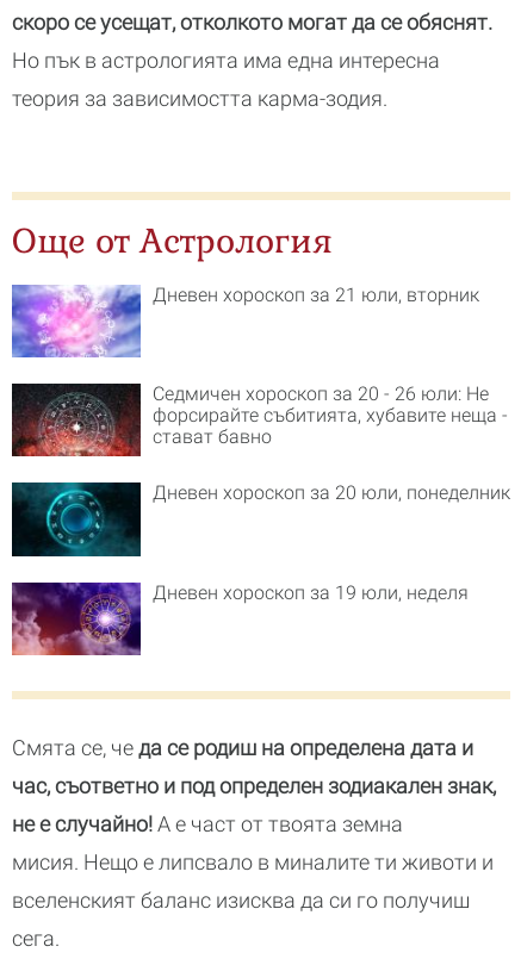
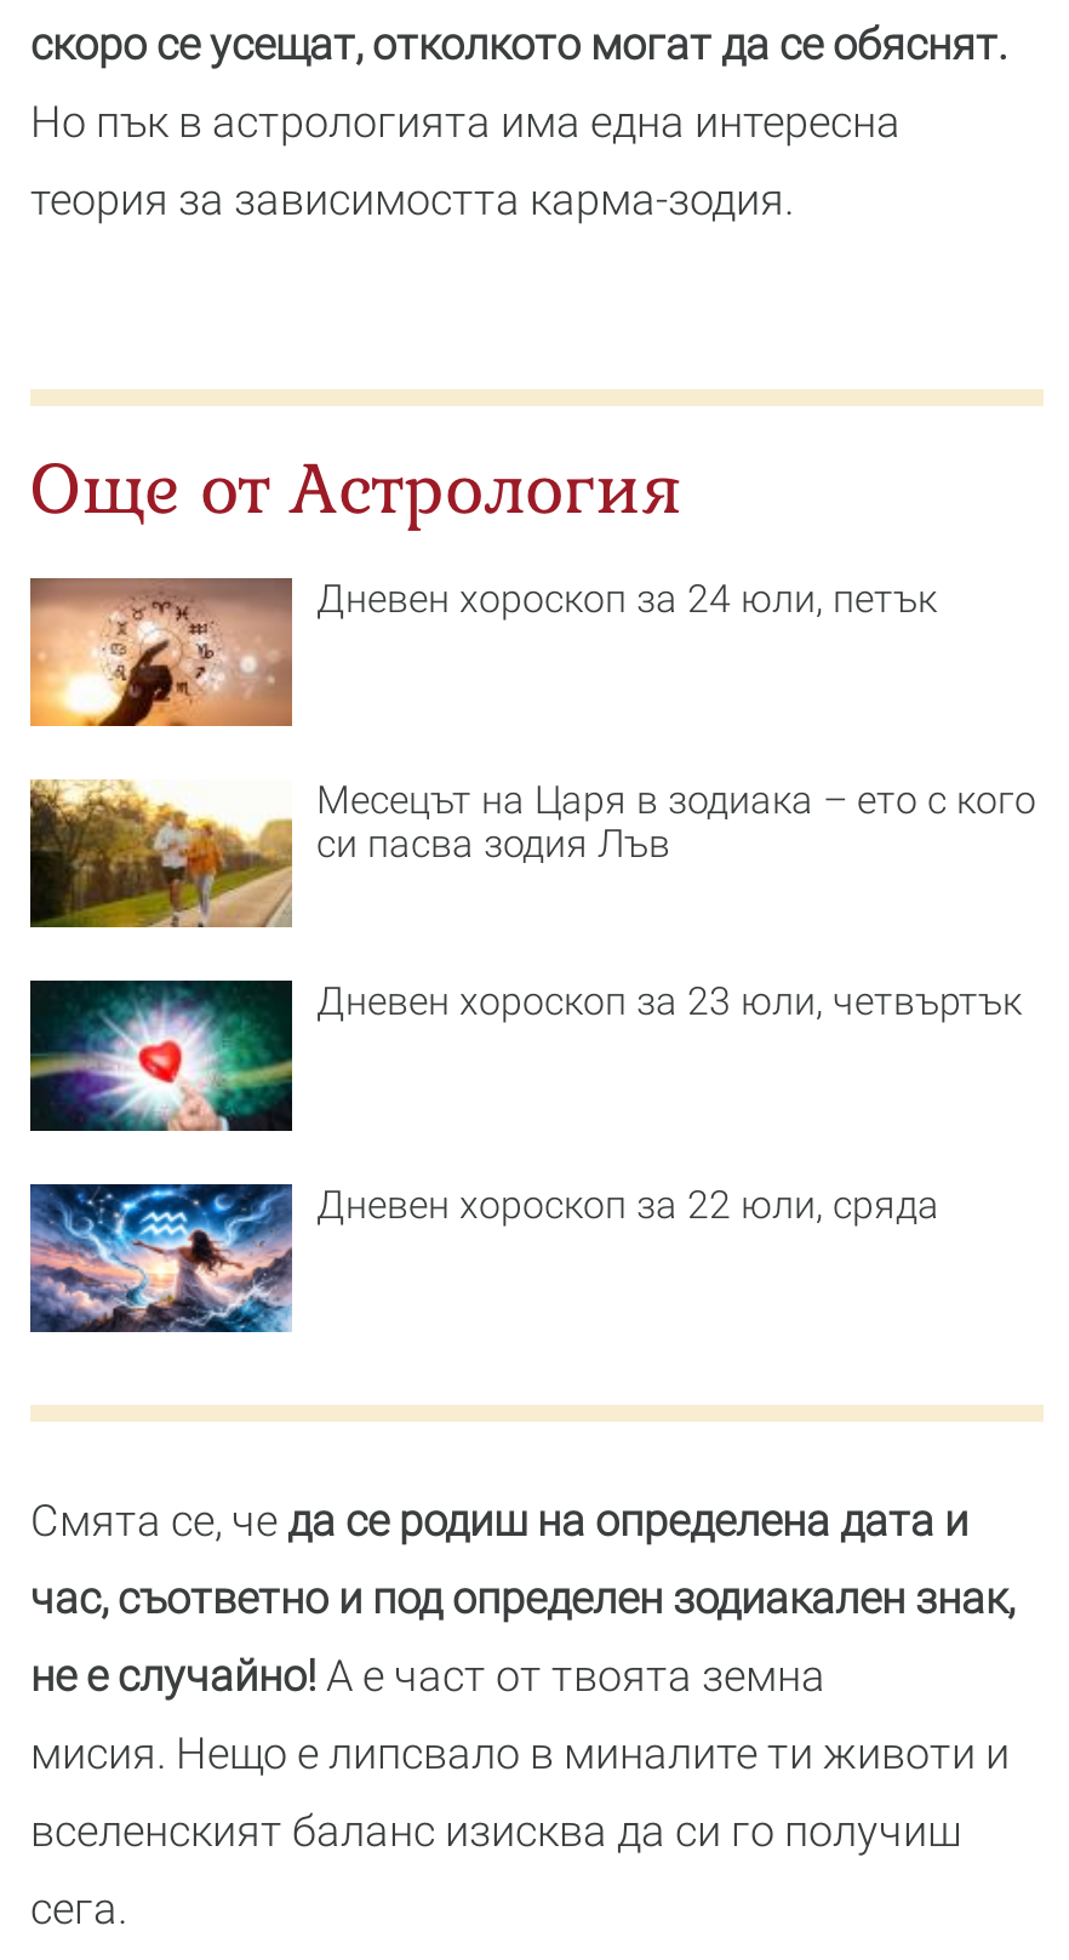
[11,284,479,359] [image] | Дневен хороскоп за 21 юли, вторник -> [28,576,937,728] [image] | Дневен хороскоп за 24 юли, петък
[11,382,508,457] [image] | Седмичен хороскоп за 20 - 26 юли: Не | форсирайте събитията, хубавите неща - | стават бавно -> [28,777,1036,930] [image] | Месецът на Царя в зодиака – ето с кого | си пасва зодия Лъв
[11,482,510,558] [image] | Дневен хороскоп за 20 юли, понеделник -> [28,978,1022,1133] [image] | Дневен хороскоп за 23 юли, четвъртък
[11,581,469,656] [image] | Дневен хороскоп за 19 юли, неделя -> [28,1181,939,1335] [image] | Дневен хороскоп за 22 юли, сряда

